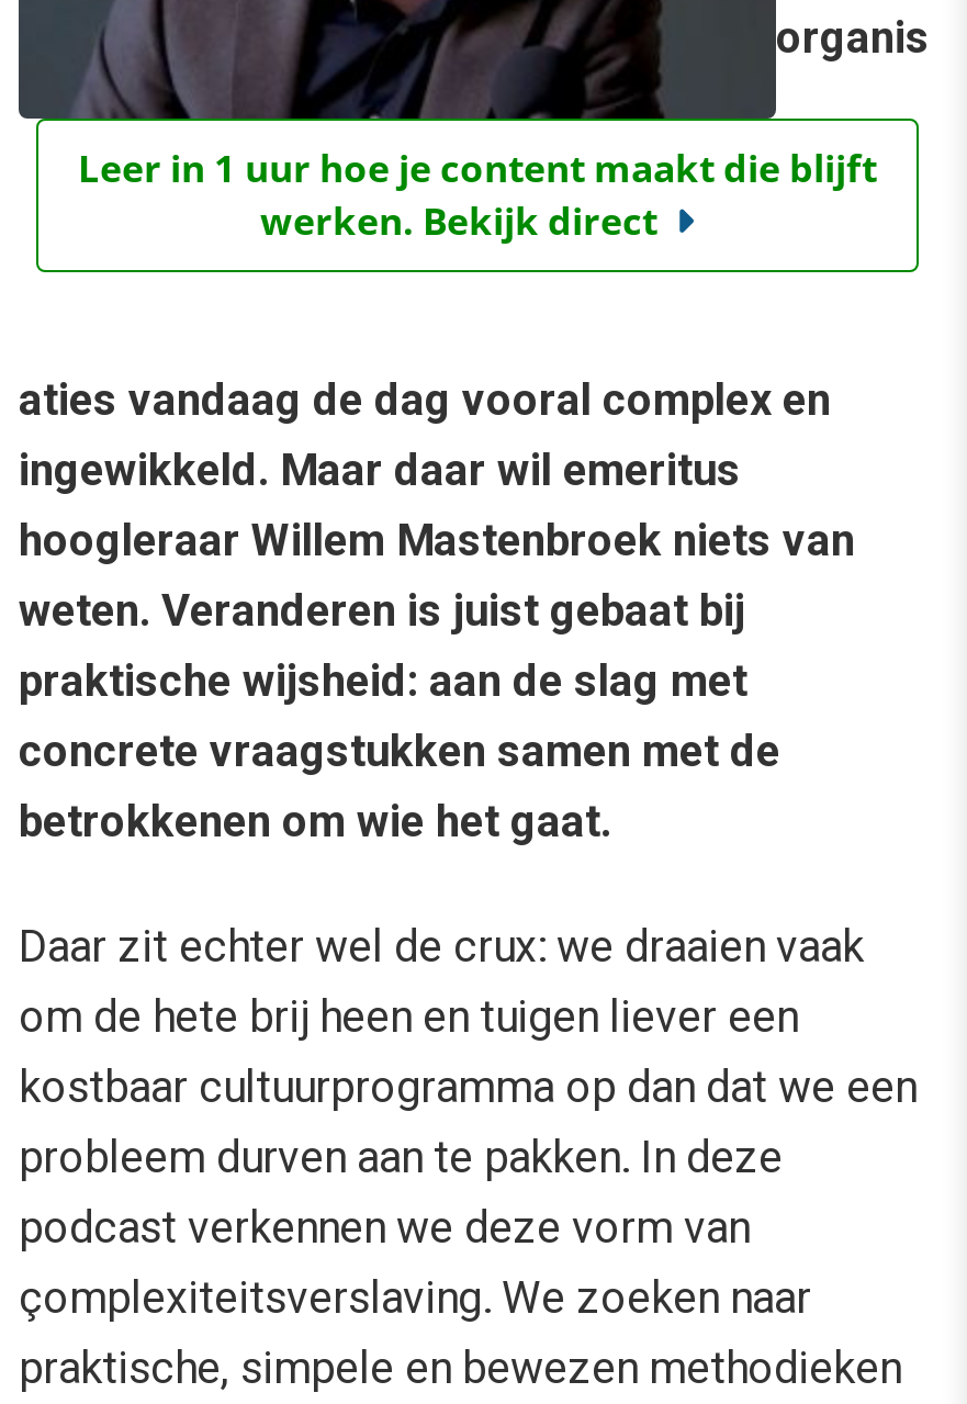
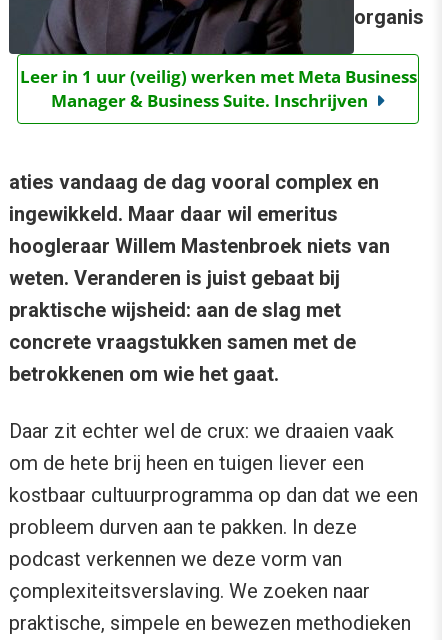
[78,143,877,246] Leer in 1 uur hoe je content maakt die blijft | werken. Bekijk direct -> [19,65,416,112] Leer in 1 uur (veilig) werken met Meta Business | Manager & Business Suite. Inschrijven

